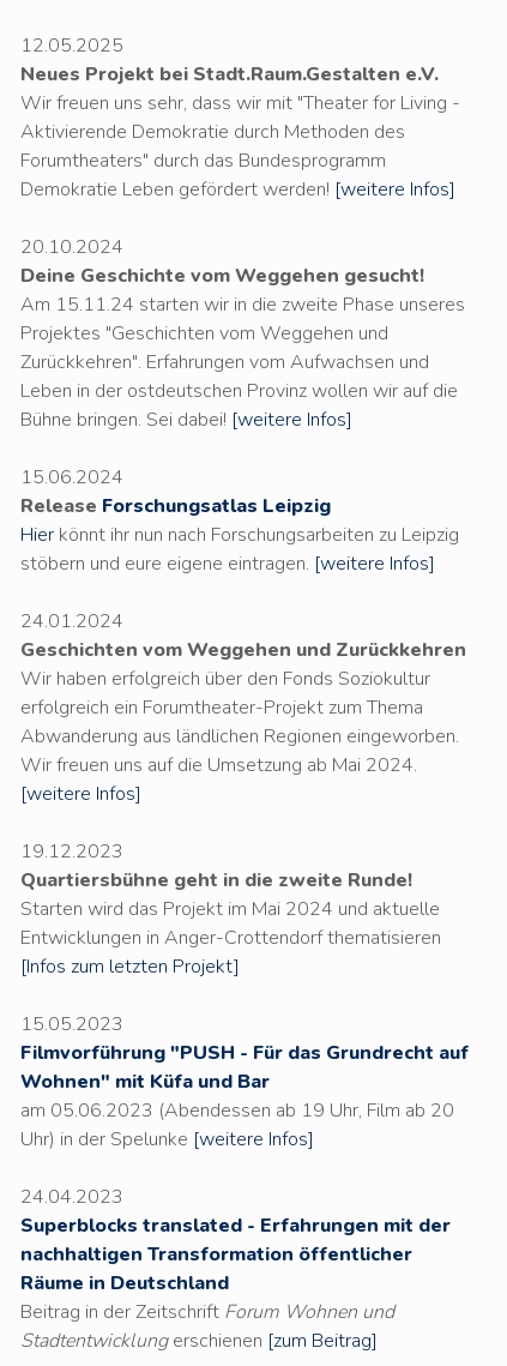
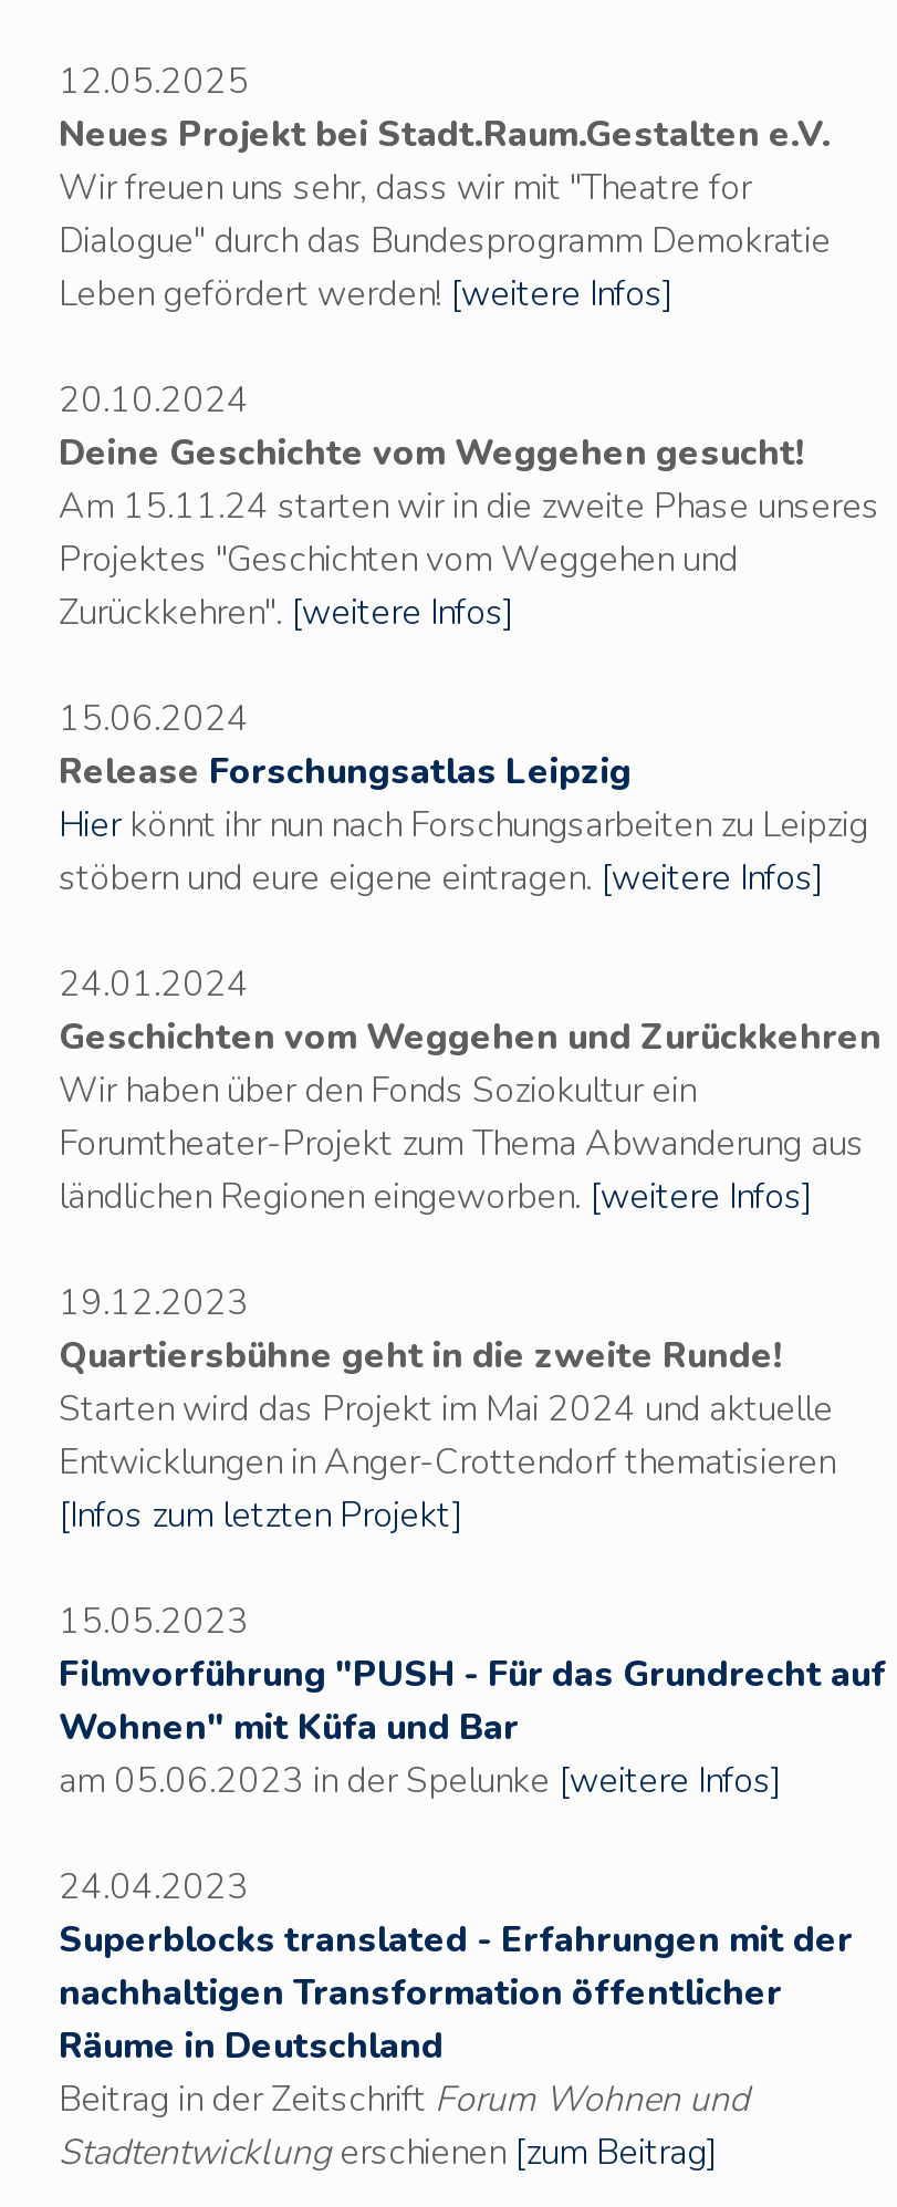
[20,90,460,203] Wir freuen uns sehr, dass wir mit "Theater for Living - | Aktivierende Demokratie durch Methoden des | Forumtheaters" durch das Bundesprogramm | Demokratie Leben gefördert werden! [weitere Infos] -> [59,164,831,319] Wir freuen uns sehr, dass wir mit "Theatre for | Dialogue" durch das Bundesprogramm Demokratie | Leben gefördert werden! [weitere Infos]
[20,349,458,433] Zurückkehren". Erfahrungen vom Aufwachsen und | Leben in der ostdeutschen Provinz wollen wir auf die | Bühne bringen. Sei dabei! [weitere Infos] -> [59,589,514,637] Zurückkehren". [weitere Infos]
[20,666,459,807] Wir haben erfolgreich über den Fonds Soziokultur | erfolgreich ein Forumtheater-Projekt zum Thema | Abwanderung aus ländlichen Regionen eingeworben. | Wir freuen uns auf die Umsetzung ab Mai 2024. | [weitere Infos] -> [59,1066,864,1221] Wir haben über den Fonds Soziokultur ein | Forumtheater-Projekt zum Thema Abwanderung aus | ländlichen Regionen eingeworben. [weitere Infos]
[20,1097,454,1153] am 05.06.2023 (Abendessen ab 19 Uhr, Film ab 20 | Uhr) in der Spelunke [weitere Infos] -> [59,1757,782,1805] am 05.06.2023 in der Spelunke [weitere Infos]

